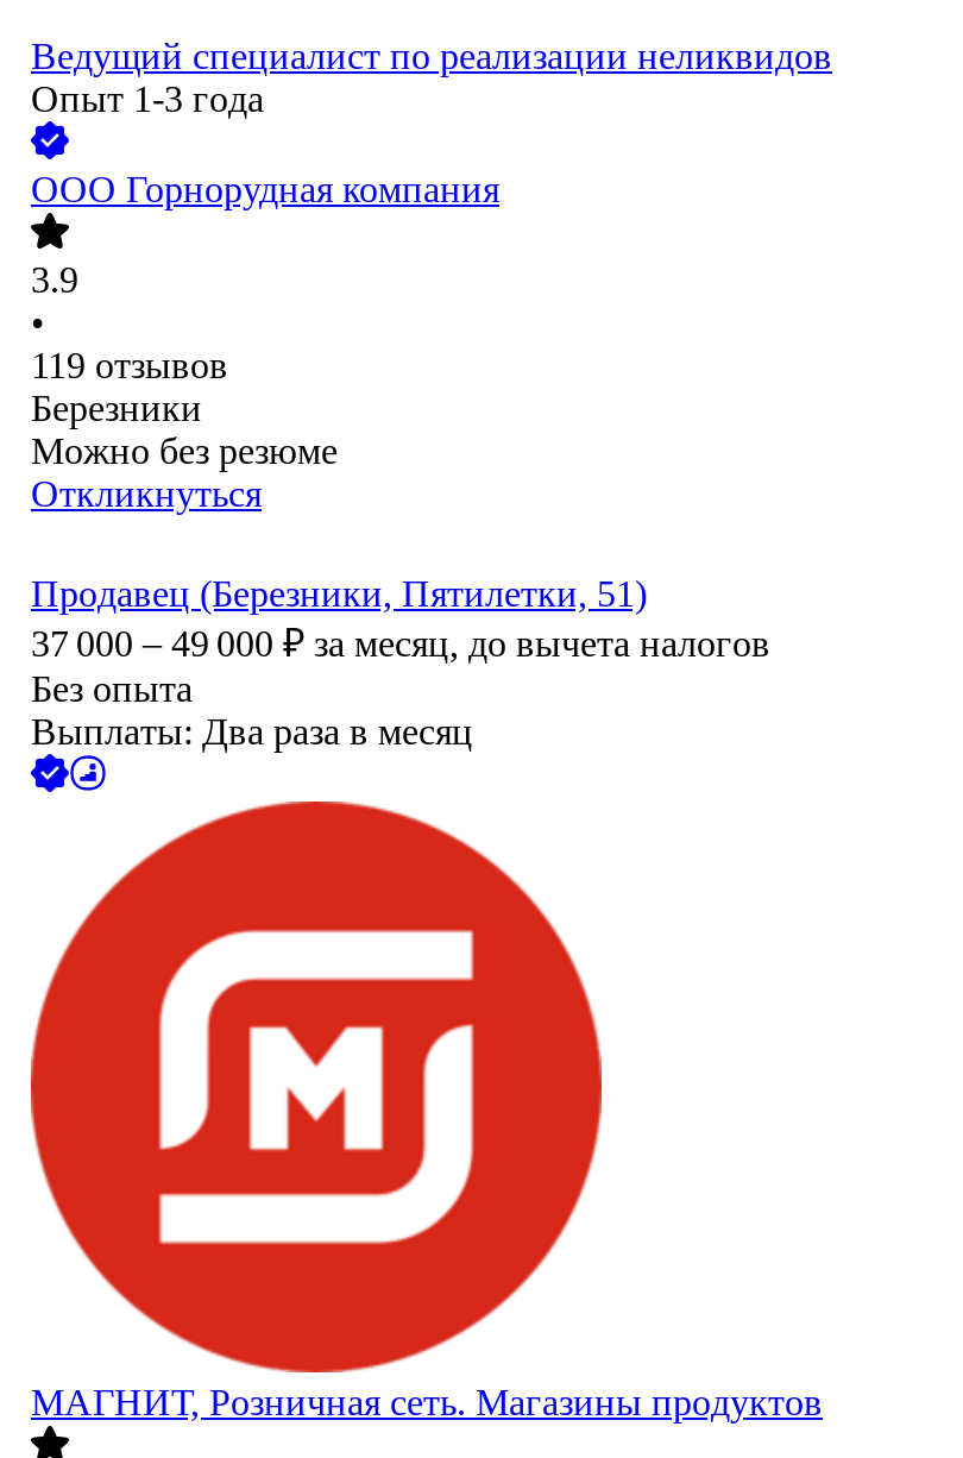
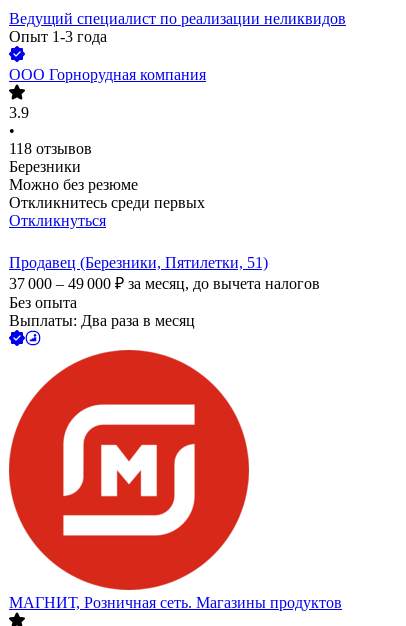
[31,346,228,386] 119 отзывов -> [9,140,92,157] 118 отзывов
none -> [9,194,205,211] Откликнитесь среди первых

